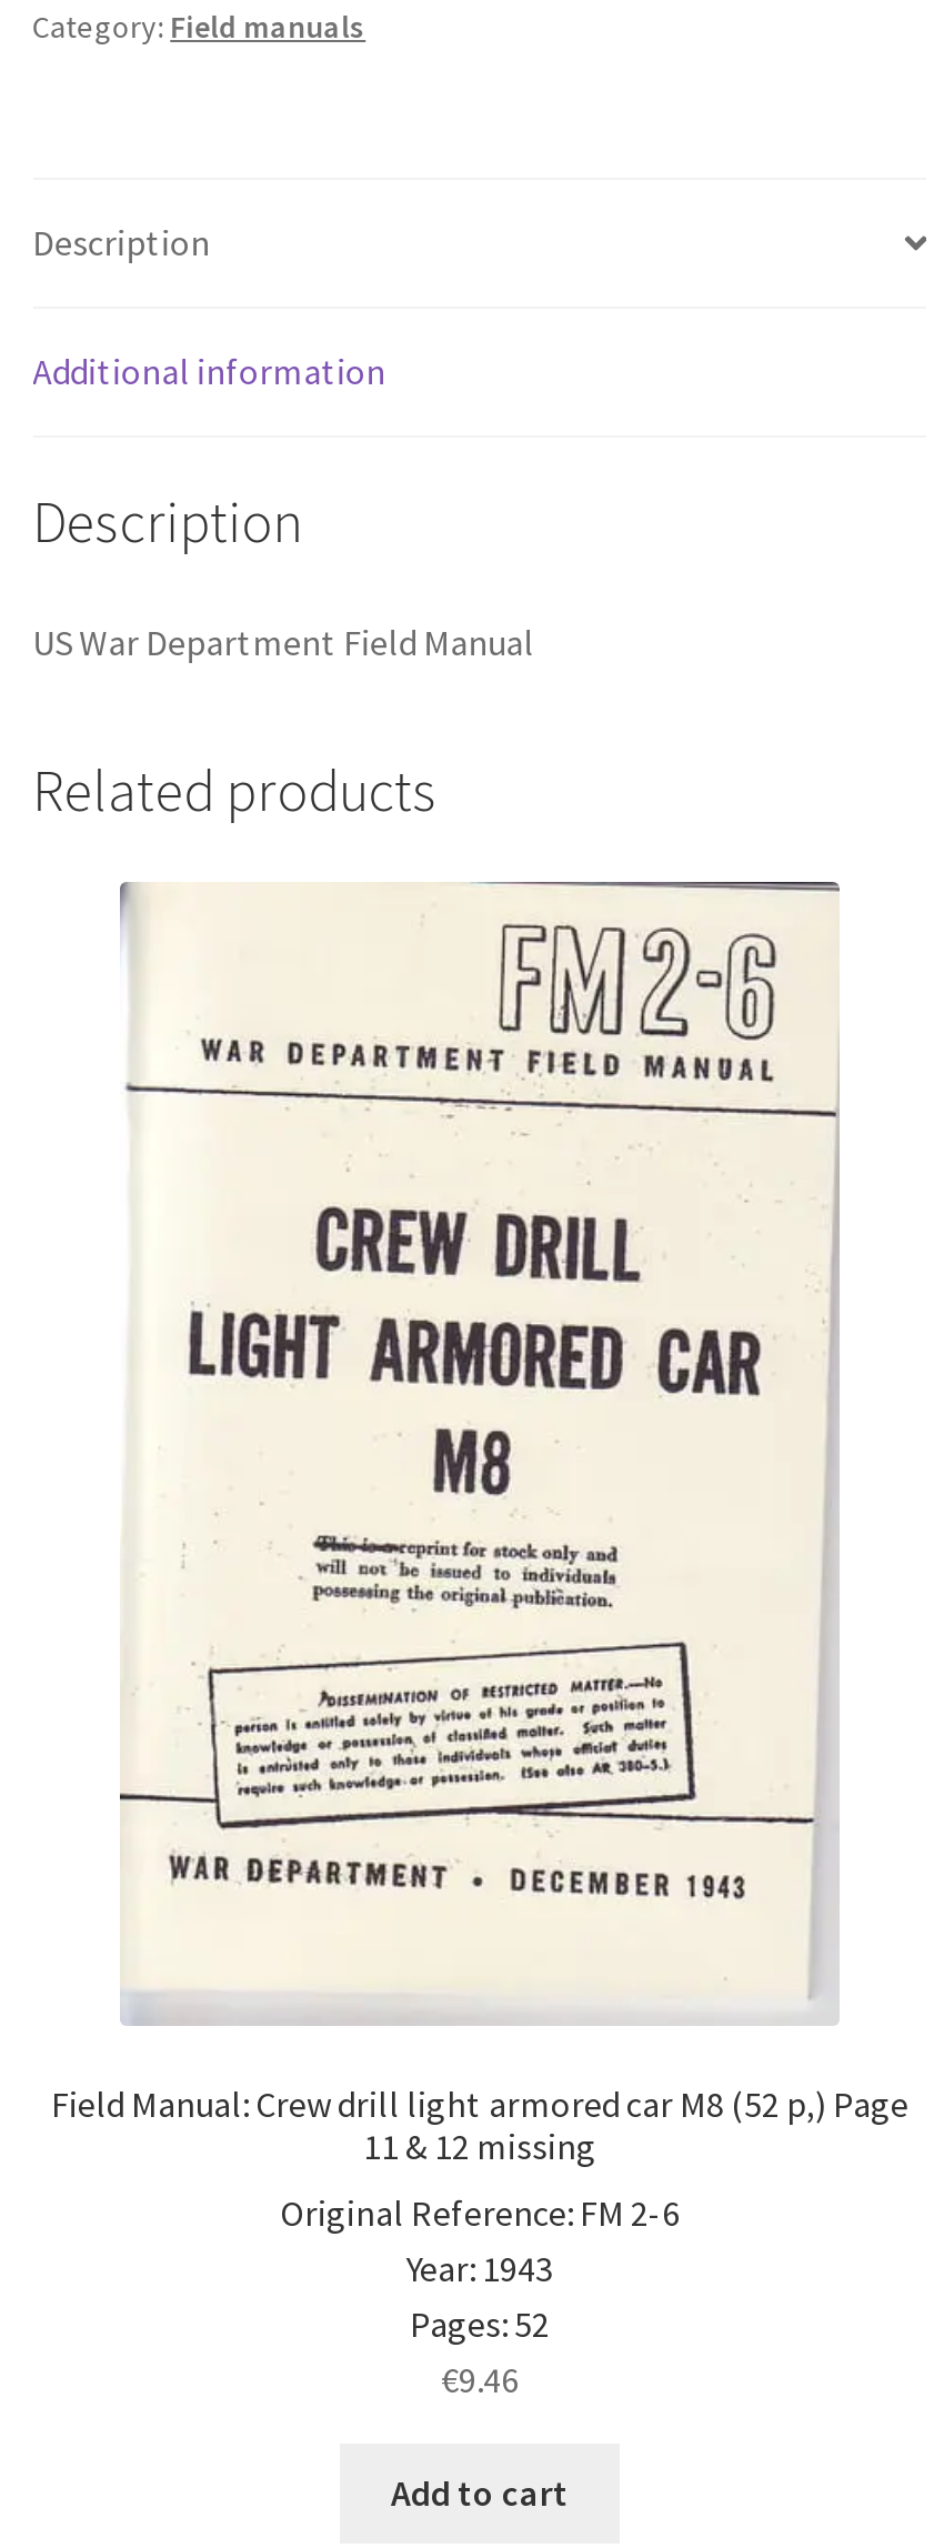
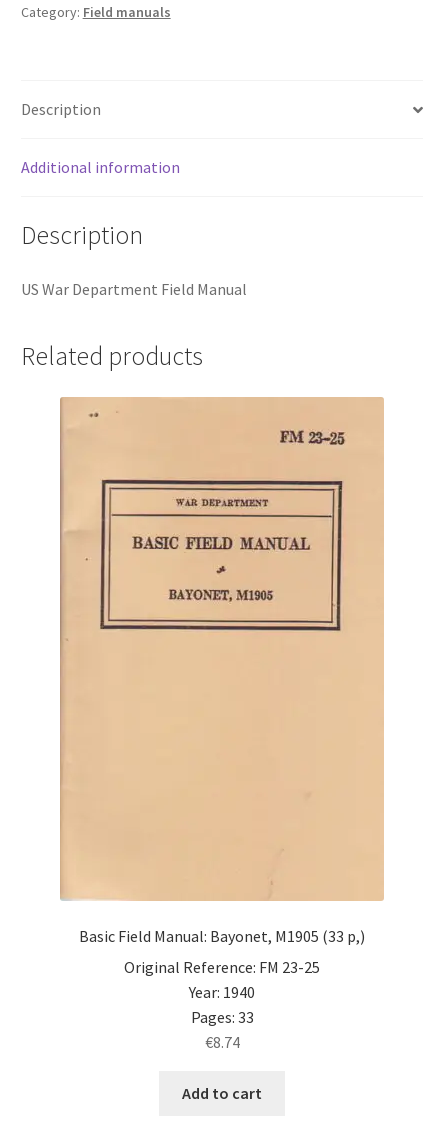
[51,880,908,2167] [image] | Field Manual: Crew drill light armored car M8 (52 p,) Page | 11 & 12 missing -> [59,396,384,946] [image] | Basic Field Manual: Bayonet, M1905 (33 p,)
[280,2191,680,2402] Original Reference: FM 2-6 | Year: 1943 | Pages: 52 | €9.46 -> [124,957,320,1052] Original Reference: FM 23-25 | Year: 1940 | Pages: 33 | €8.74

